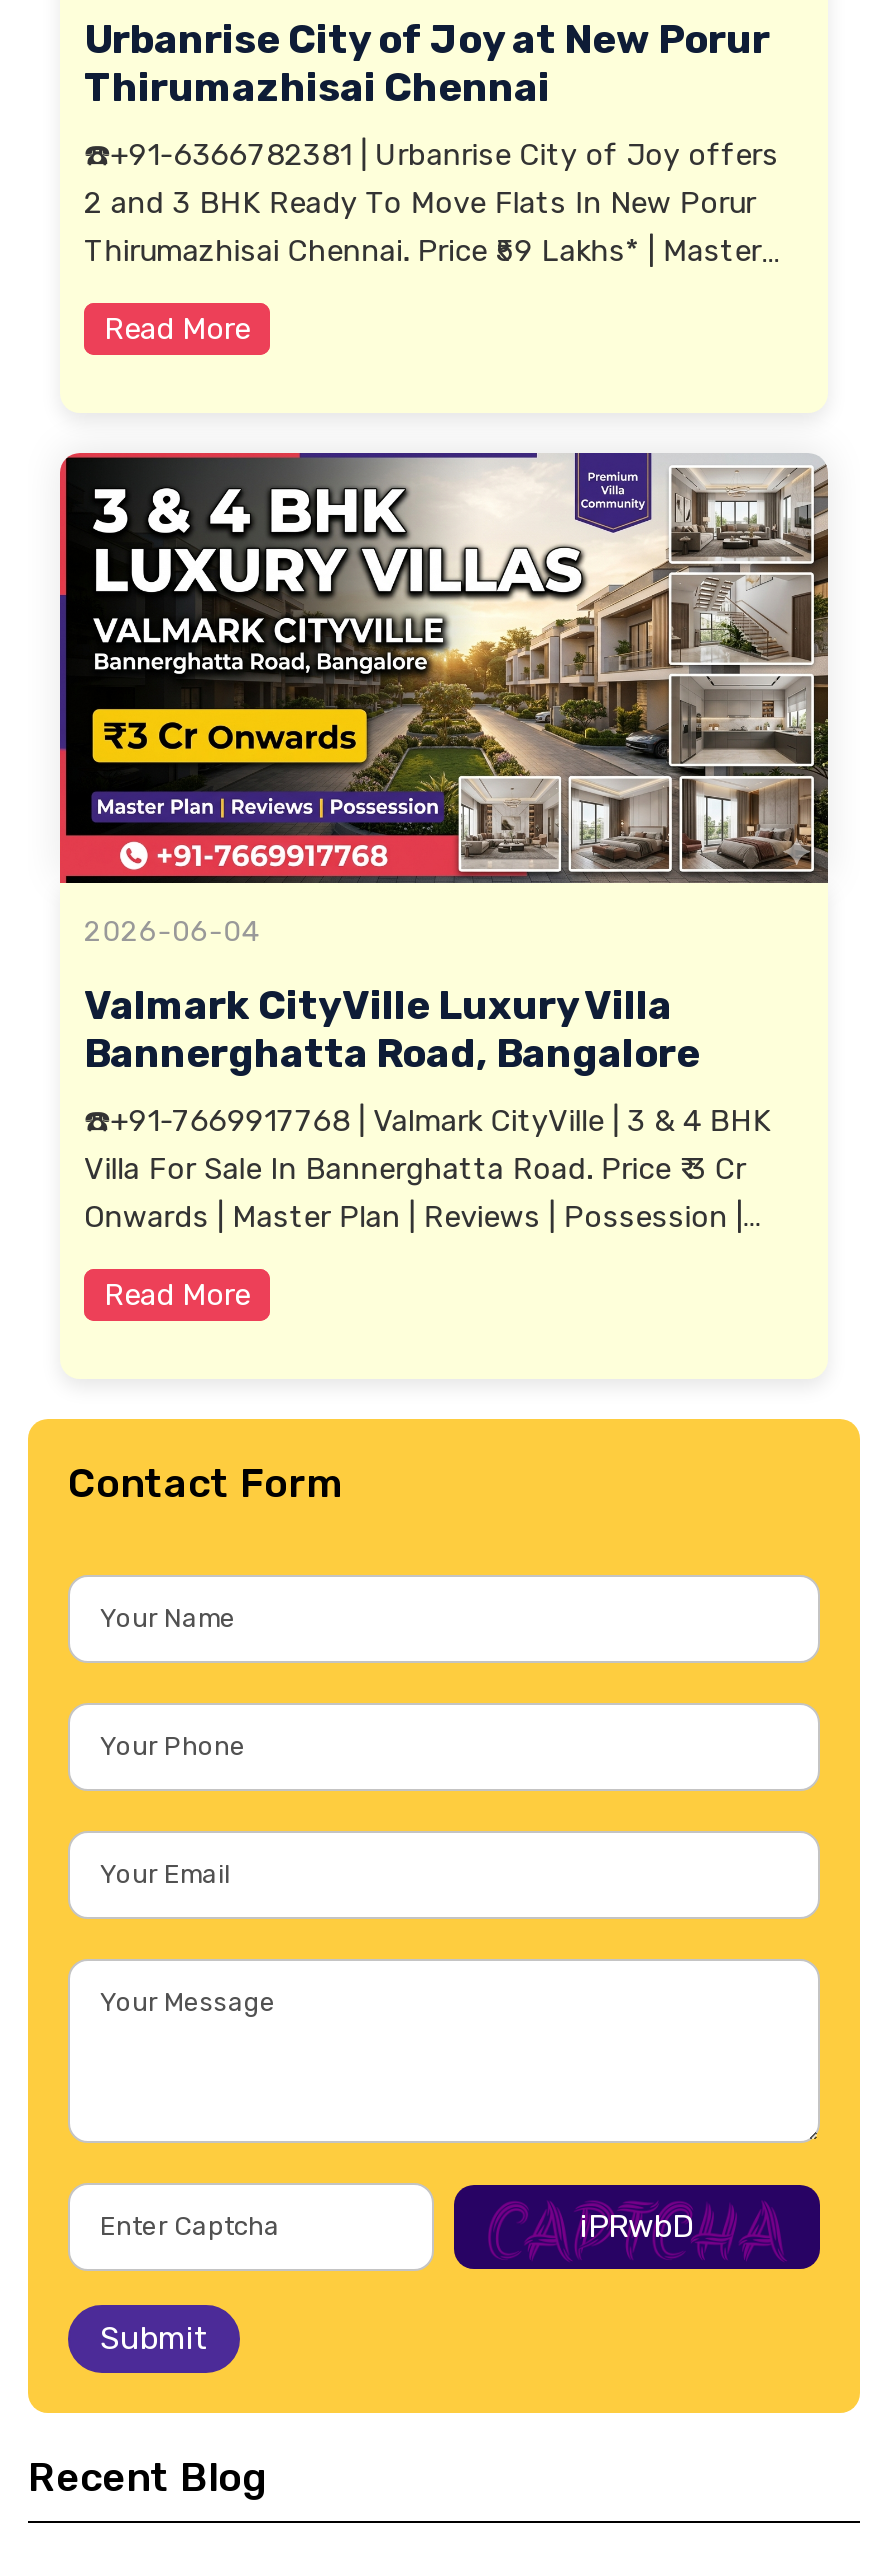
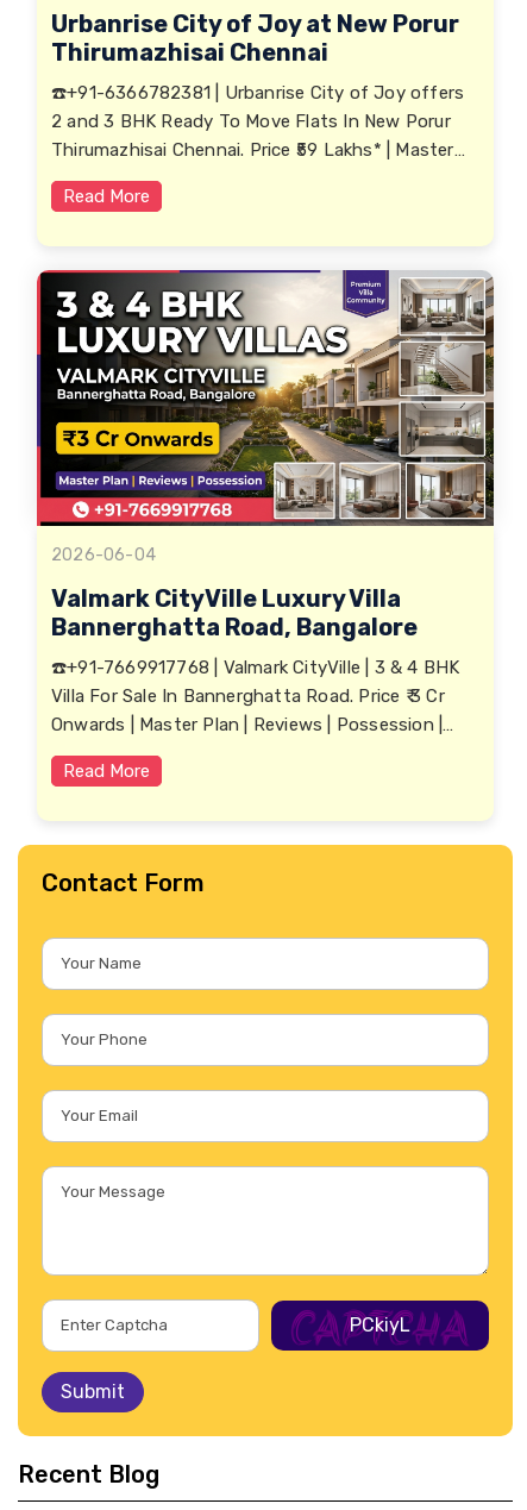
[580,2206,694,2244] iPRwbD -> [350,1313,410,1336] PCkiyL

